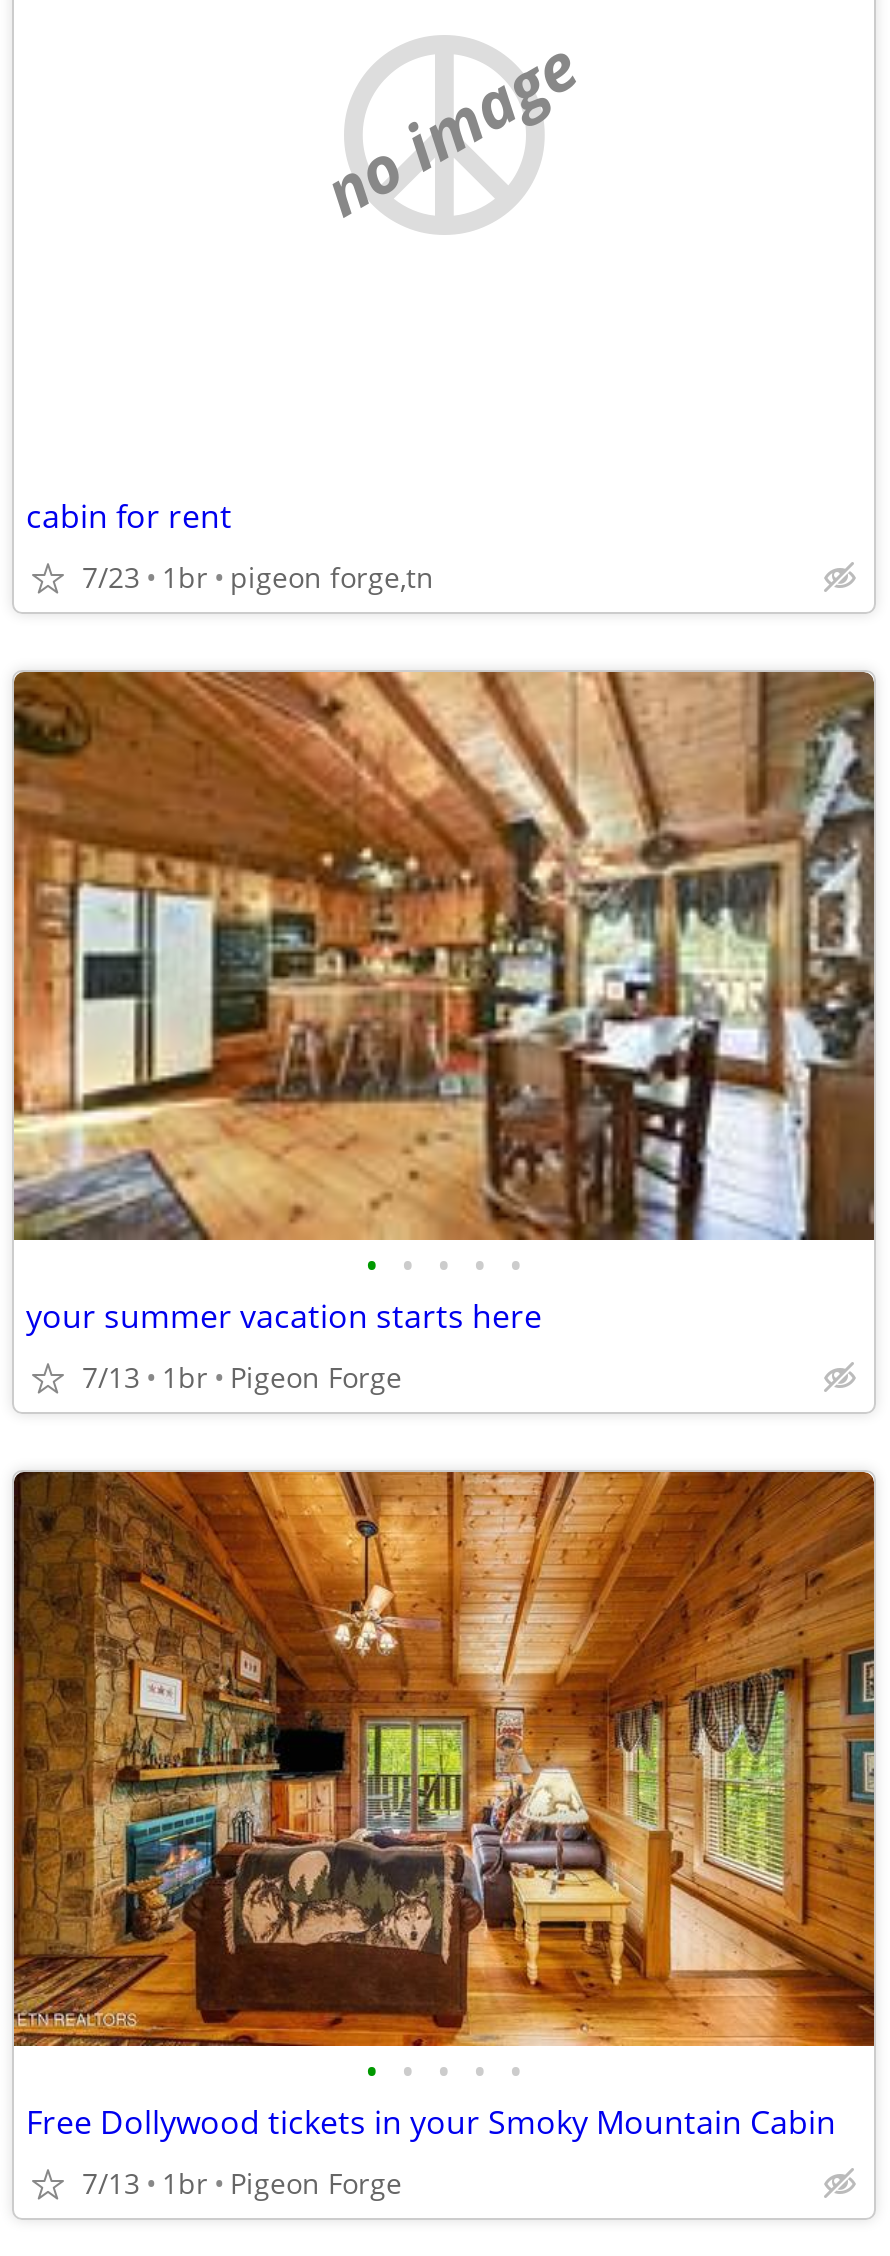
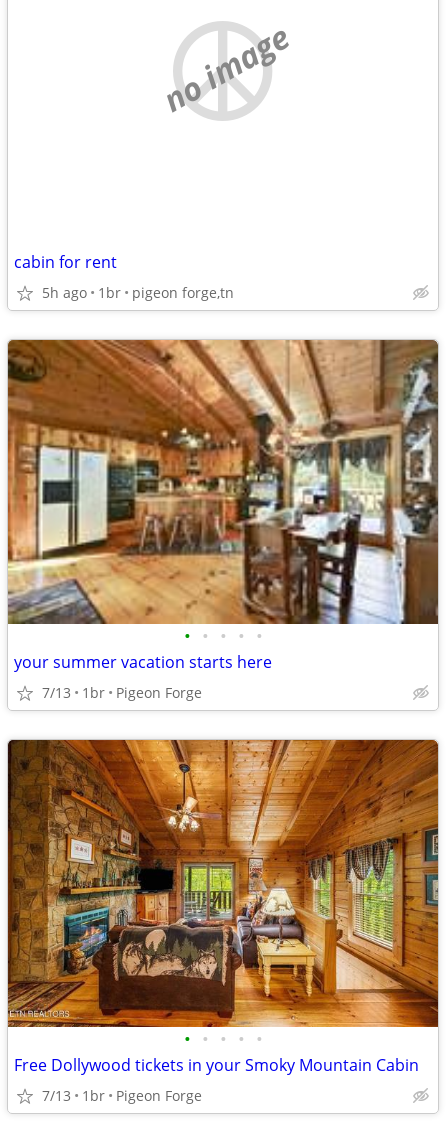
[82,558,434,596] 7/23 1br pigeon forge,tn -> [42,283,234,302] 5h ago 1br pigeon forge,tn

